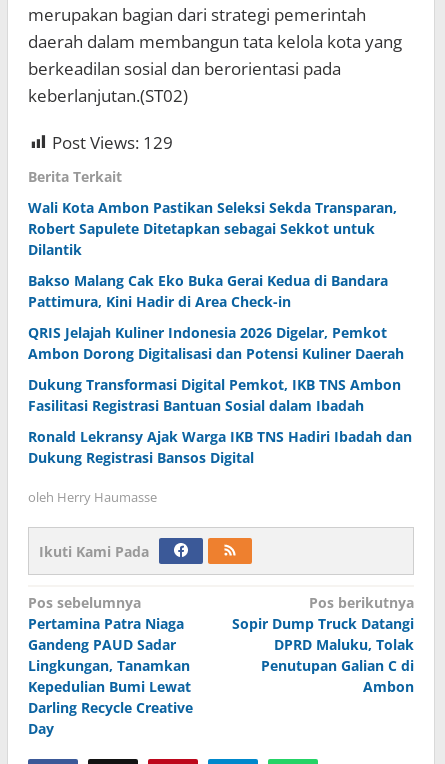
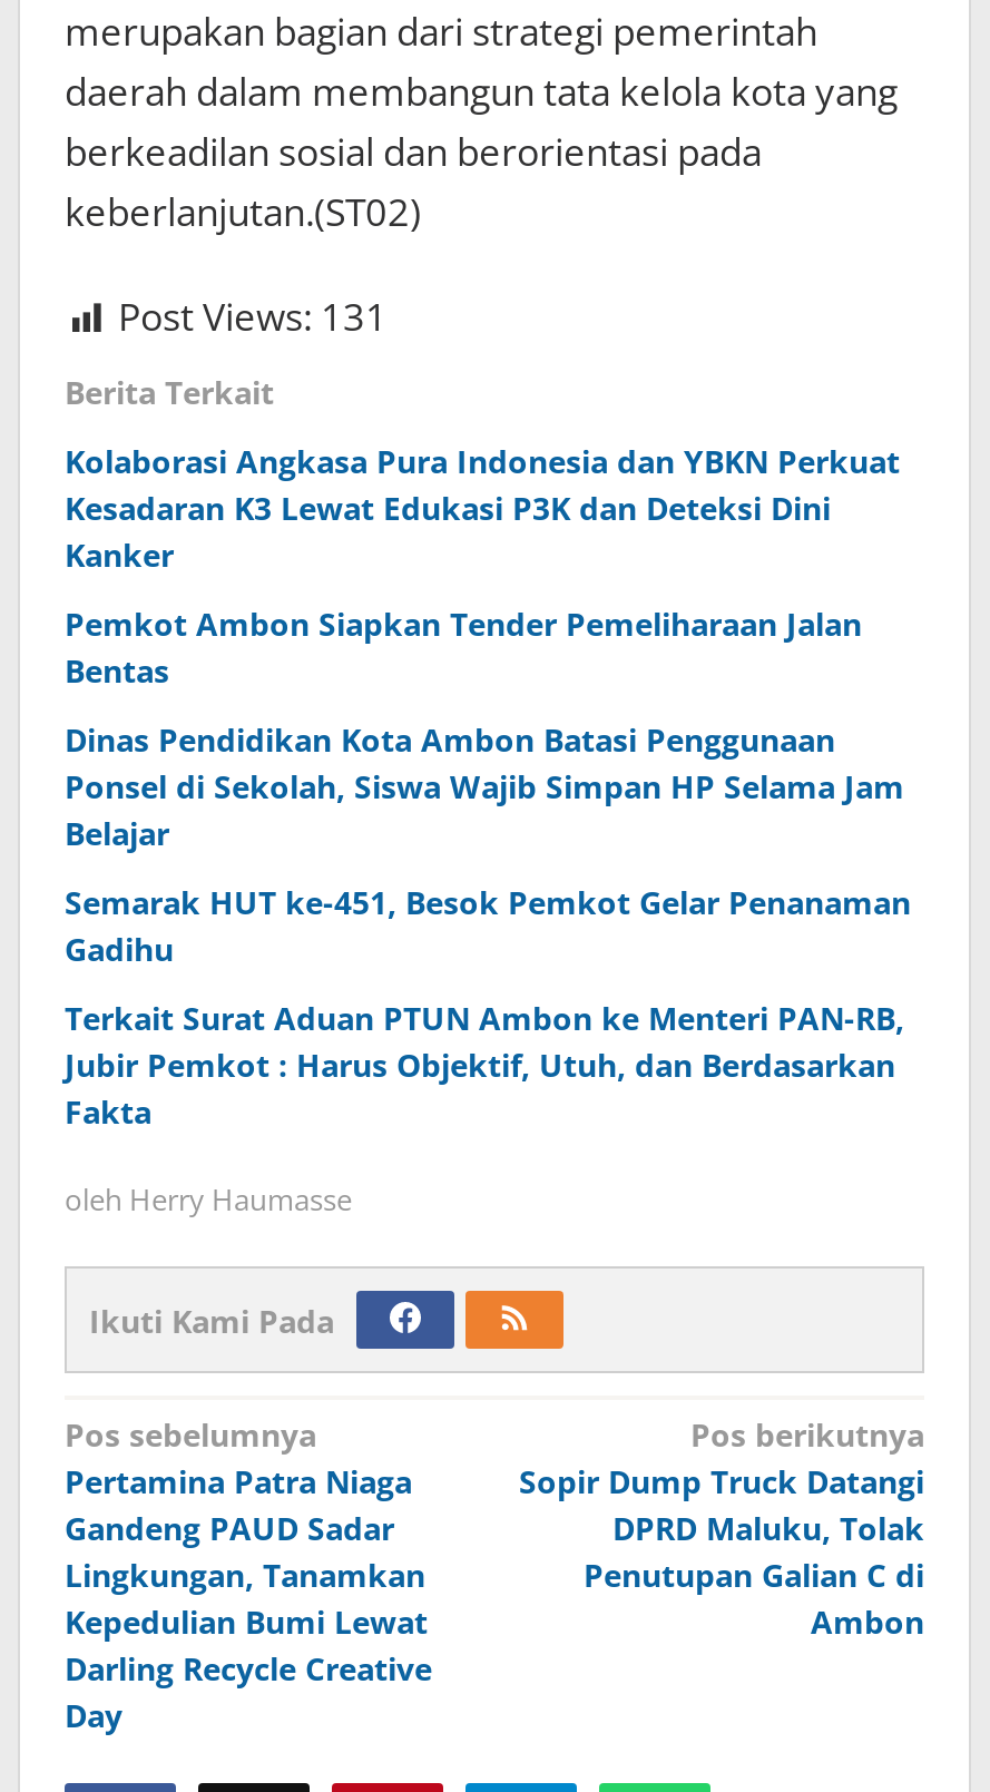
[52,131,173,154] Post Views: 129 -> [118,292,388,343] Post Views: 131
[28,198,397,259] Wali Kota Ambon Pastikan Seleksi Sekda Transparan, | Robert Sapulete Ditetapkan sebagai Sekkot untuk | Dilantik -> [65,441,900,577] Kolaborasi Angkasa Pura Indonesia dan YBKN Perkuat | Kesadaran K3 Lewat Edukasi P3K dan Deteksi Dini | Kanker
[28,271,388,311] Bakso Malang Cak Eko Buka Gerai Kedua di Bandara | Pattimura, Kini Hadir di Area Check-in -> [65,604,862,693] Pemkot Ambon Siapkan Tender Pemeliharaan Jalan | Bentas
[28,323,404,363] QRIS Jelajah Kuliner Indonesia 2026 Digelar, Pemkot | Ambon Dorong Digitalisasi dan Potensi Kuliner Daerah -> [65,719,904,855] Dinas Pendidikan Kota Ambon Batasi Penggunaan | Ponsel di Sekolah, Siswa Wajib Simpan HP Selama Jam | Belajar
[28,375,401,415] Dukung Transformasi Digital Pemkot, IKB TNS Ambon | Fasilitasi Registrasi Bantuan Sosial dalam Ibadah -> [65,882,911,971] Semarak HUT ke-451, Besok Pemkot Gelar Penanaman | Gadihu
[28,427,412,467] Ronald Lekransy Ajak Warga IKB TNS Hadiri Ibadah dan | Dukung Registrasi Bansos Digital -> [65,998,904,1134] Terkait Surat Aduan PTUN Ambon ke Menteri PAN-RB, | Jubir Pemkot : Harus Objektif, Utuh, dan Berdasarkan | Fakta

